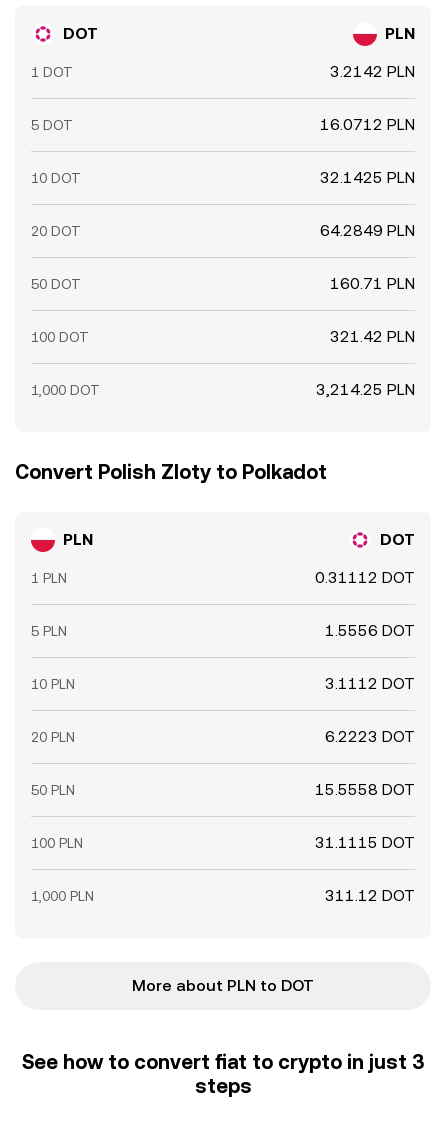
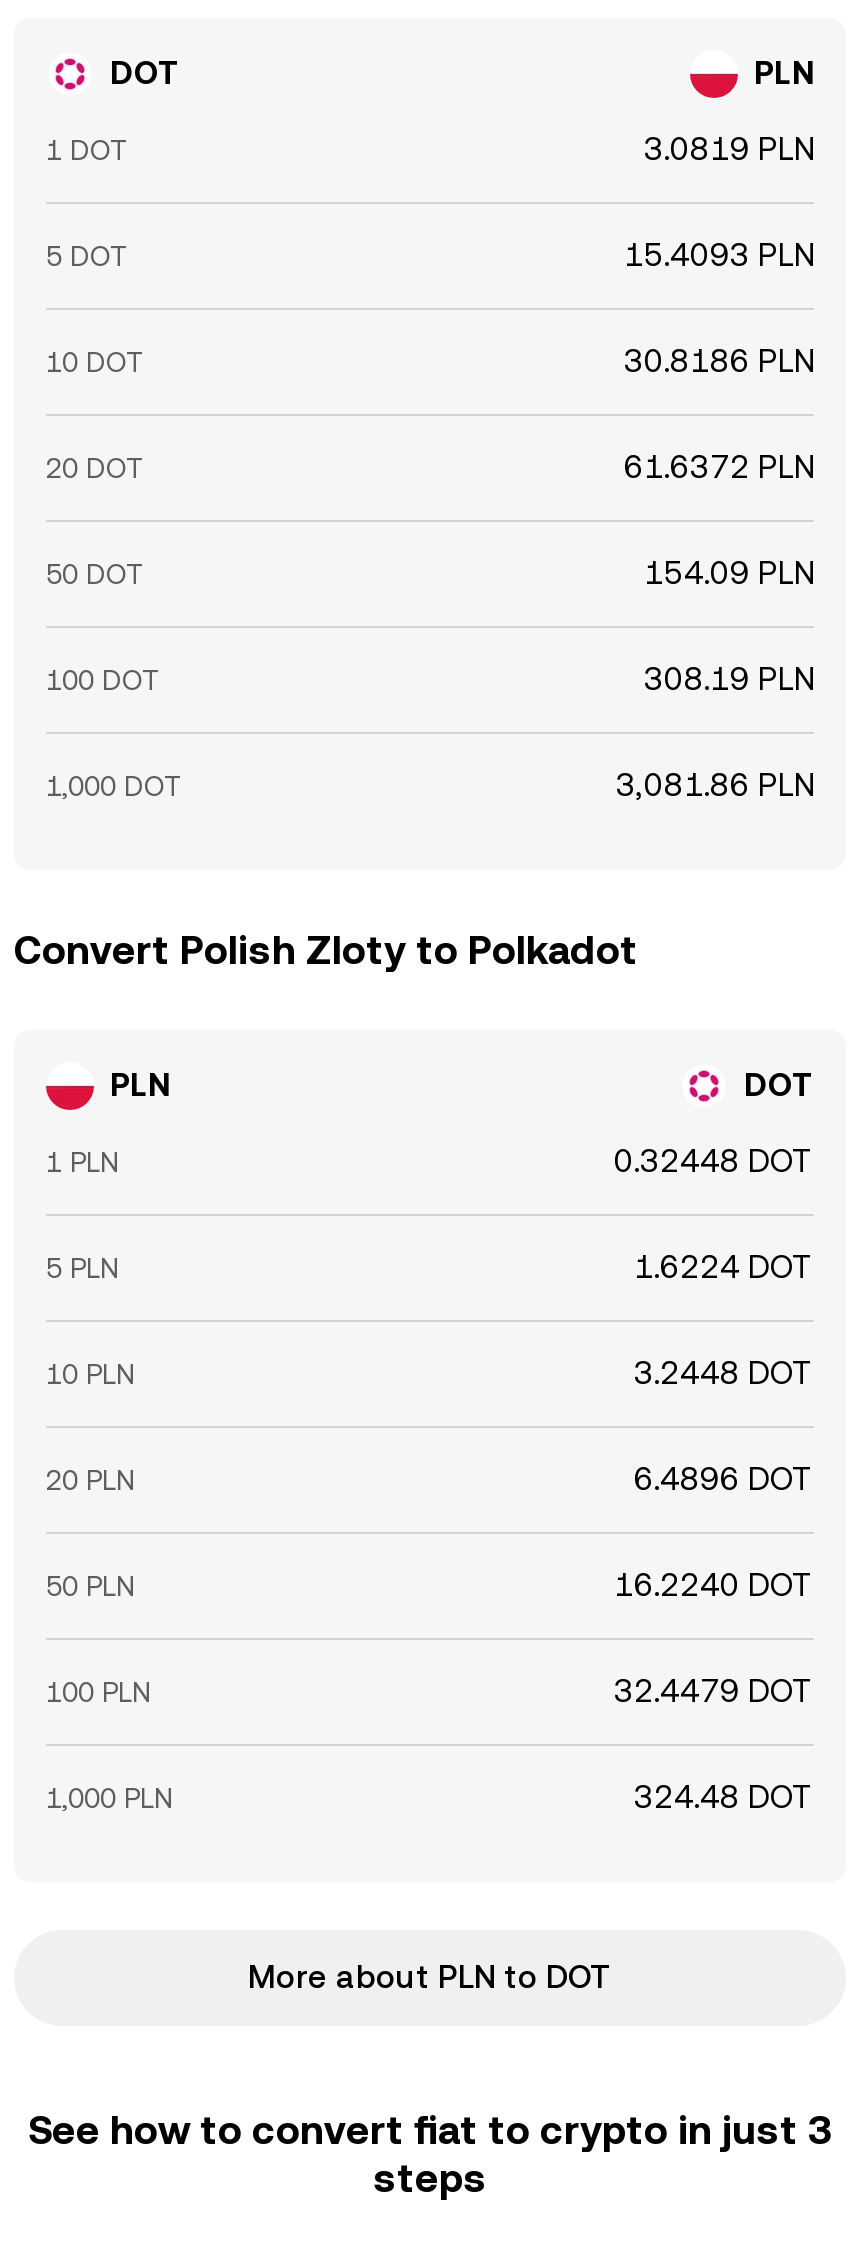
[330,62,415,81] 3.2142 PLN -> [644,130,814,168] 3.0819 PLN
[320,115,415,134] 16.0712 PLN -> [624,236,814,274] 15.4093 PLN
[320,168,415,187] 32.1425 PLN -> [624,342,814,380] 30.8186 PLN
[320,221,415,240] 64.2849 PLN -> [624,448,814,486] 61.6372 PLN
[330,274,415,293] 160.71 PLN -> [644,554,814,592] 154.09 PLN
[330,327,415,346] 321.42 PLN -> [644,660,814,698] 308.19 PLN
[316,380,415,399] 3,214.25 PLN -> [616,766,814,804] 3,081.86 PLN
[315,568,415,587] 0.31112 DOT -> [614,1142,814,1180] 0.32448 DOT
[325,621,415,640] 1.5556 DOT -> [634,1248,814,1286] 1.6224 DOT
[325,674,415,693] 3.1112 DOT -> [634,1354,814,1392] 3.2448 DOT
[325,727,415,746] 6.2223 DOT -> [634,1460,814,1498] 6.4896 DOT
[315,780,415,799] 15.5558 DOT -> [614,1566,814,1604] 16.2240 DOT
[315,833,415,852] 31.1115 DOT -> [614,1672,814,1710] 32.4479 DOT
[325,886,415,905] 311.12 DOT -> [634,1778,814,1816] 324.48 DOT

